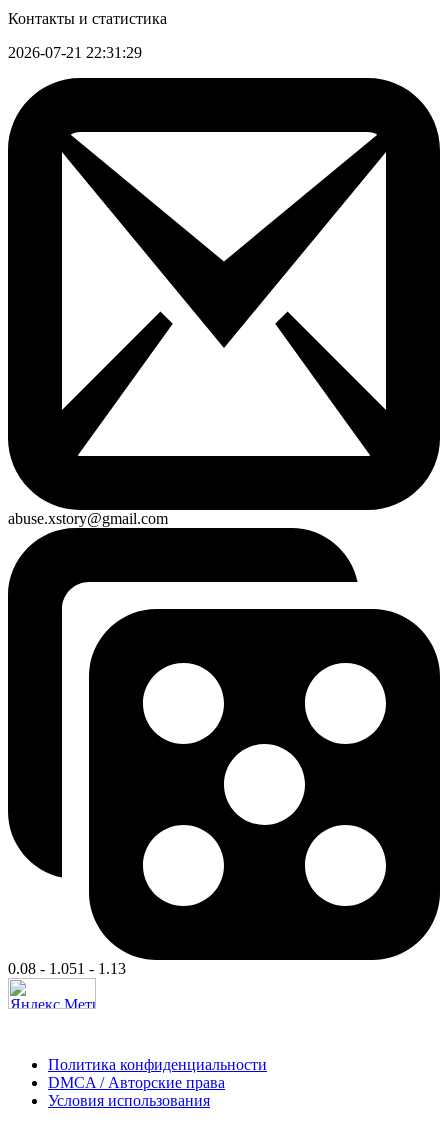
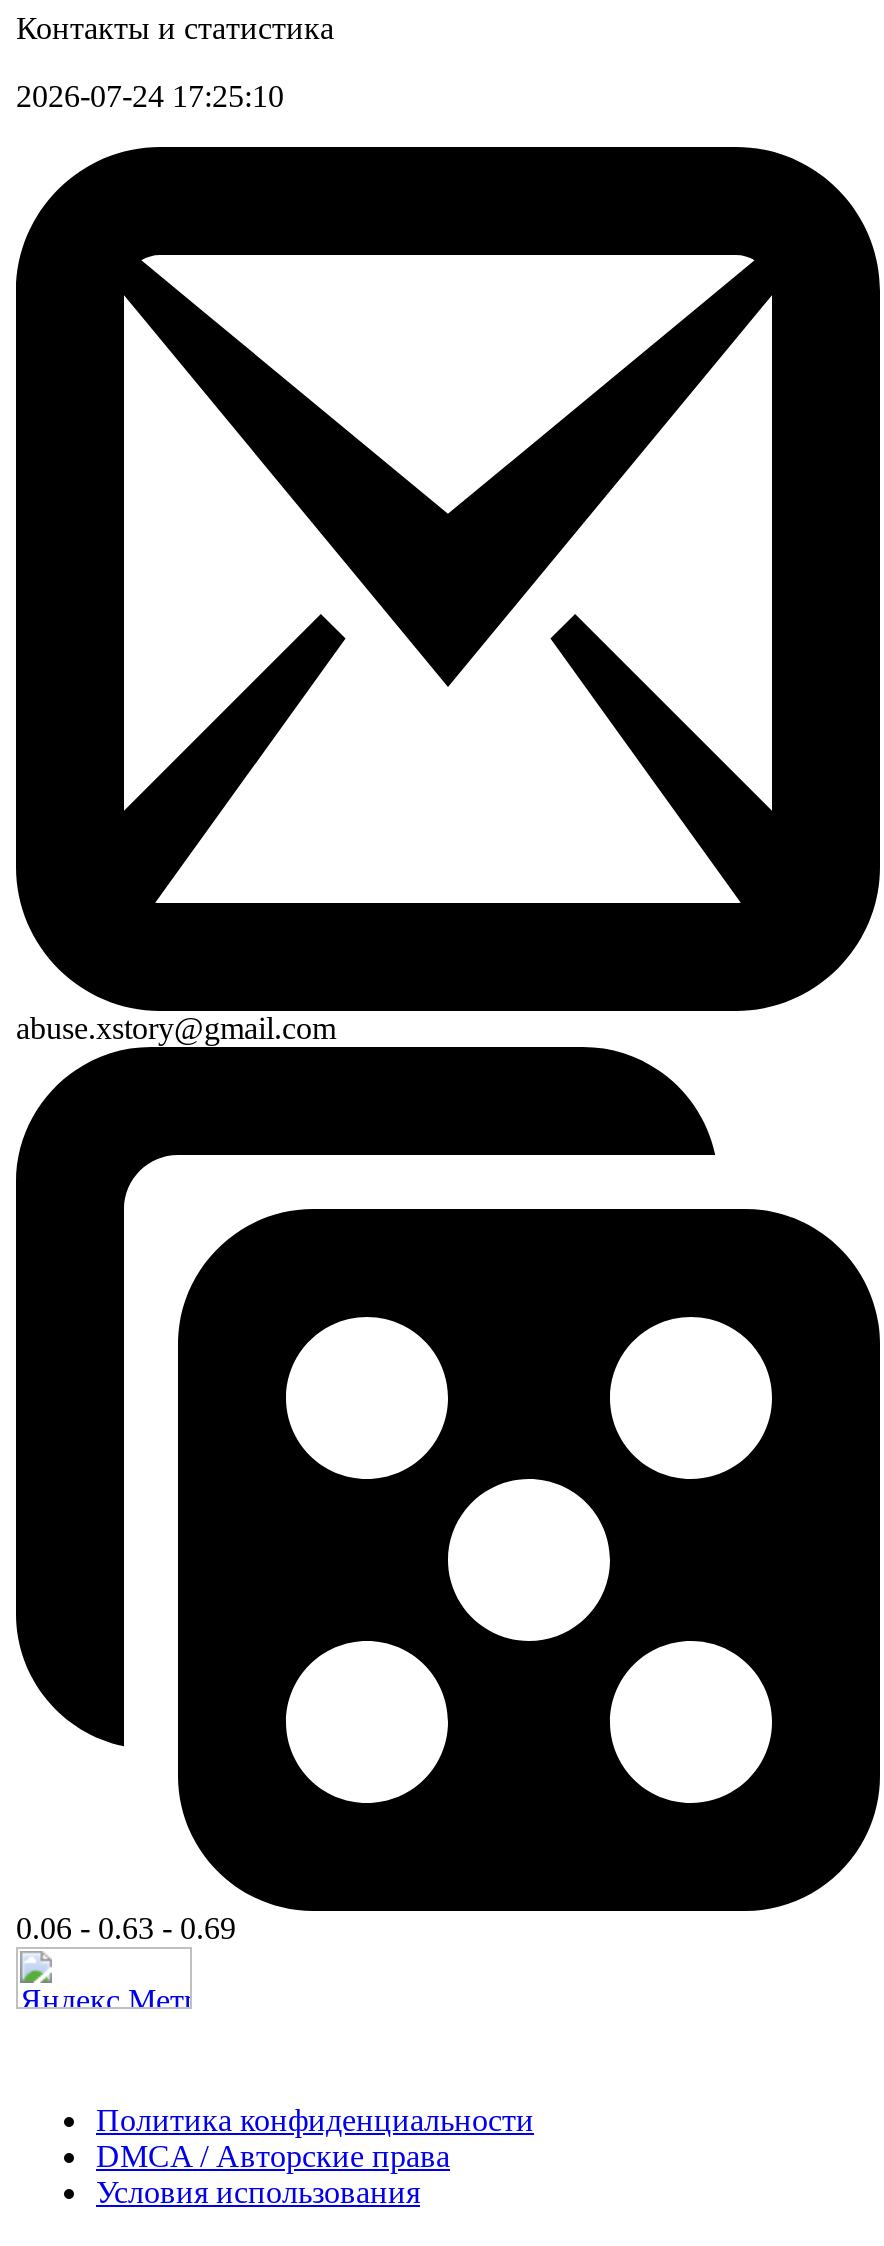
[8,44,142,61] 2026-07-21 22:31:29 -> [16,78,284,112] 2026-07-24 17:25:10
[8,960,126,977] 0.08 - 1.051 - 1.13 -> [16,1910,236,1944] 0.06 - 0.63 - 0.69

